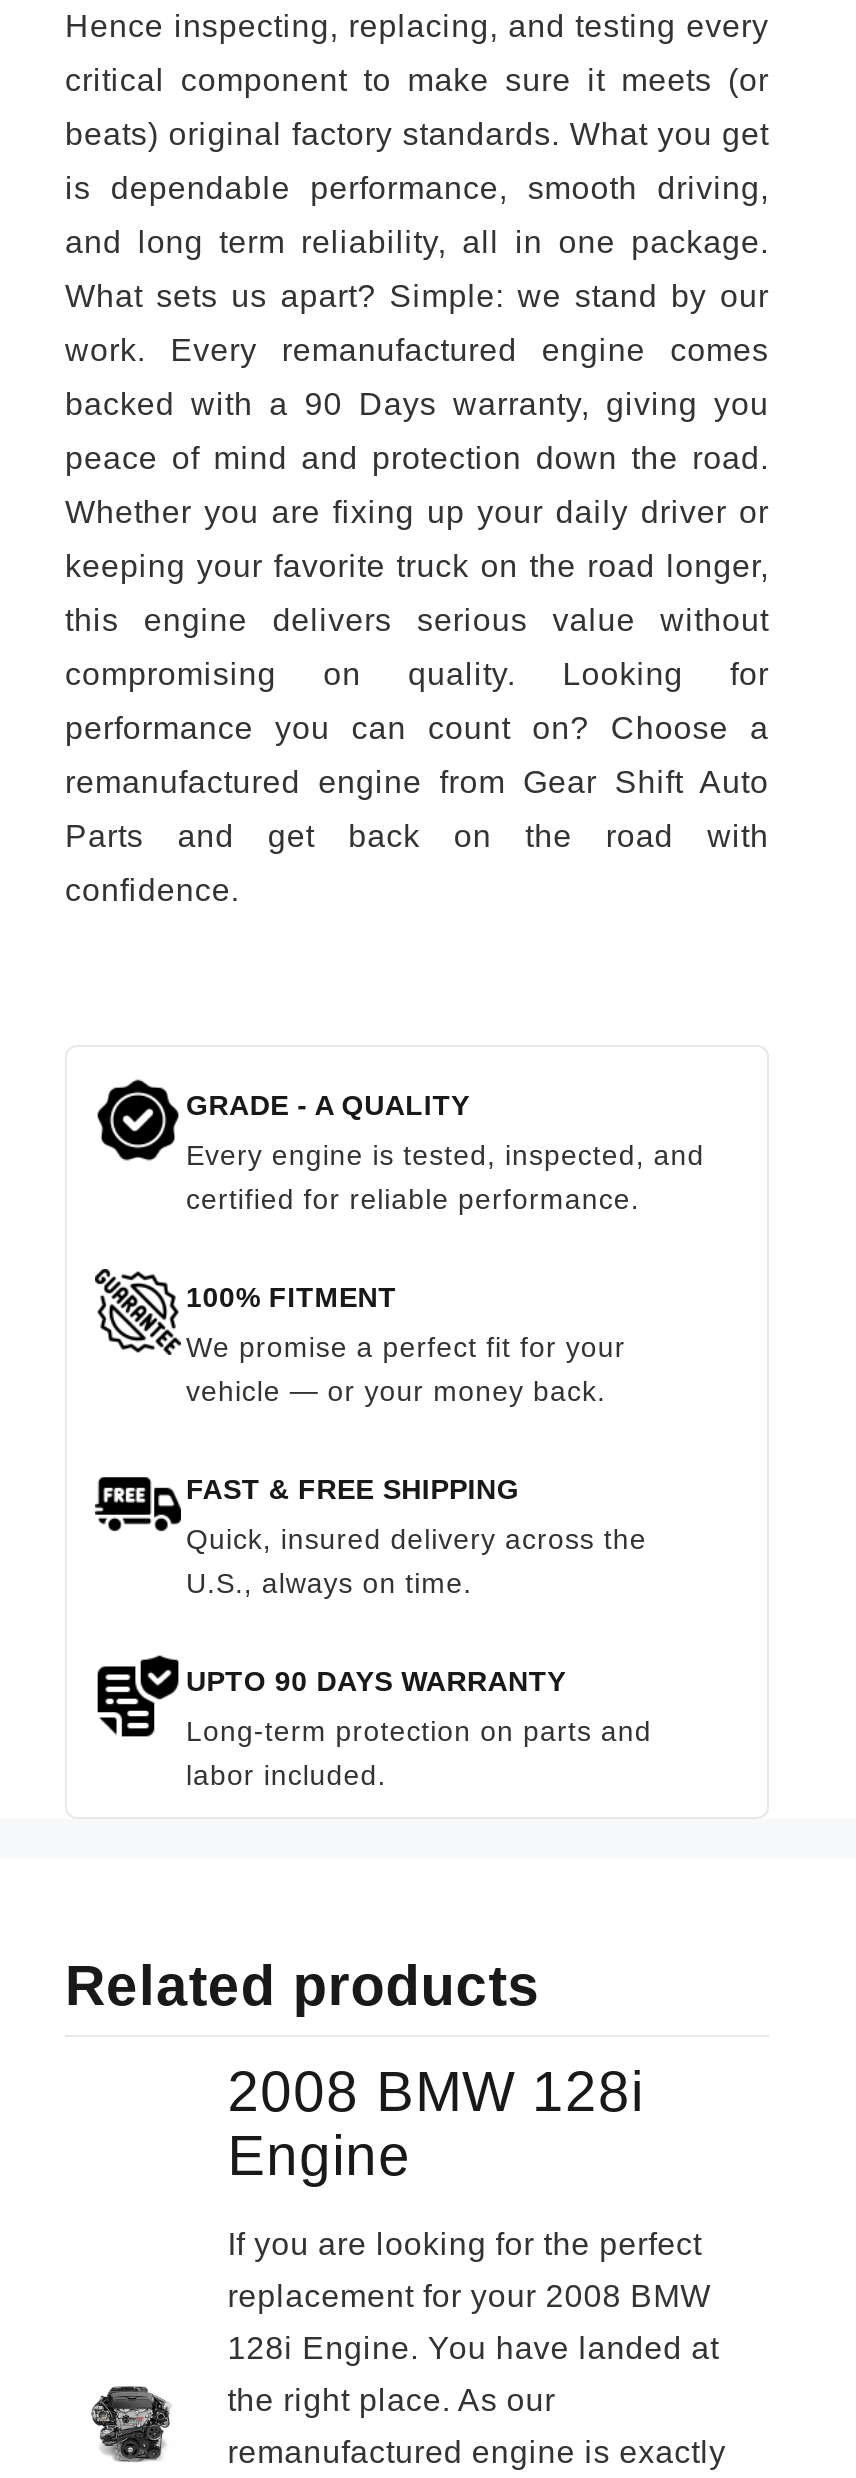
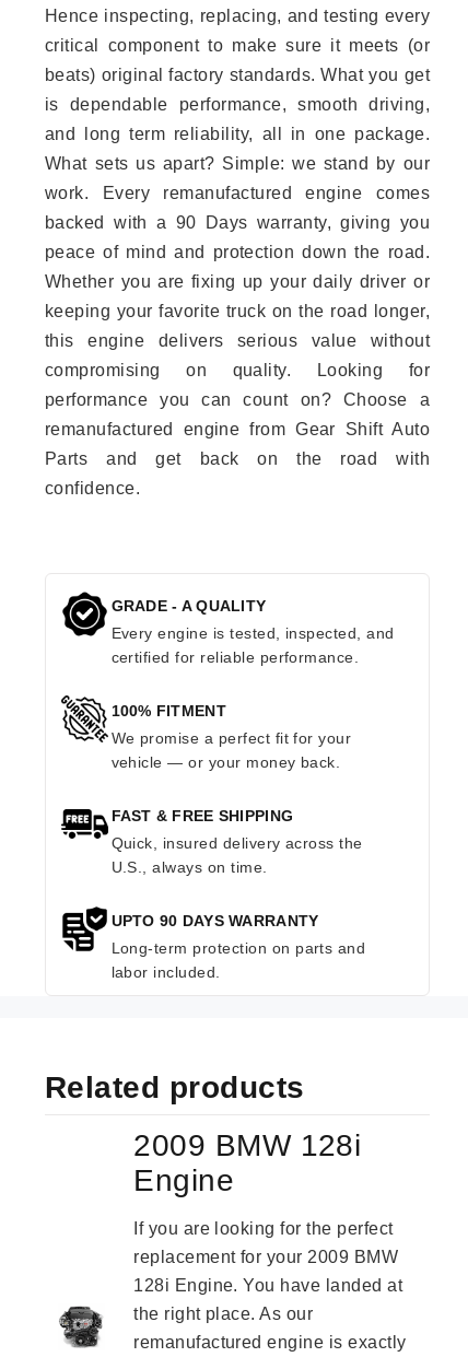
[227,2061,644,2123] 2008 BMW 128i -> [134,1129,361,1162] 2009 BMW 128i
[227,2279,711,2313] replacement for your 2008 BMW -> [134,1248,398,1266] replacement for your 2009 BMW

